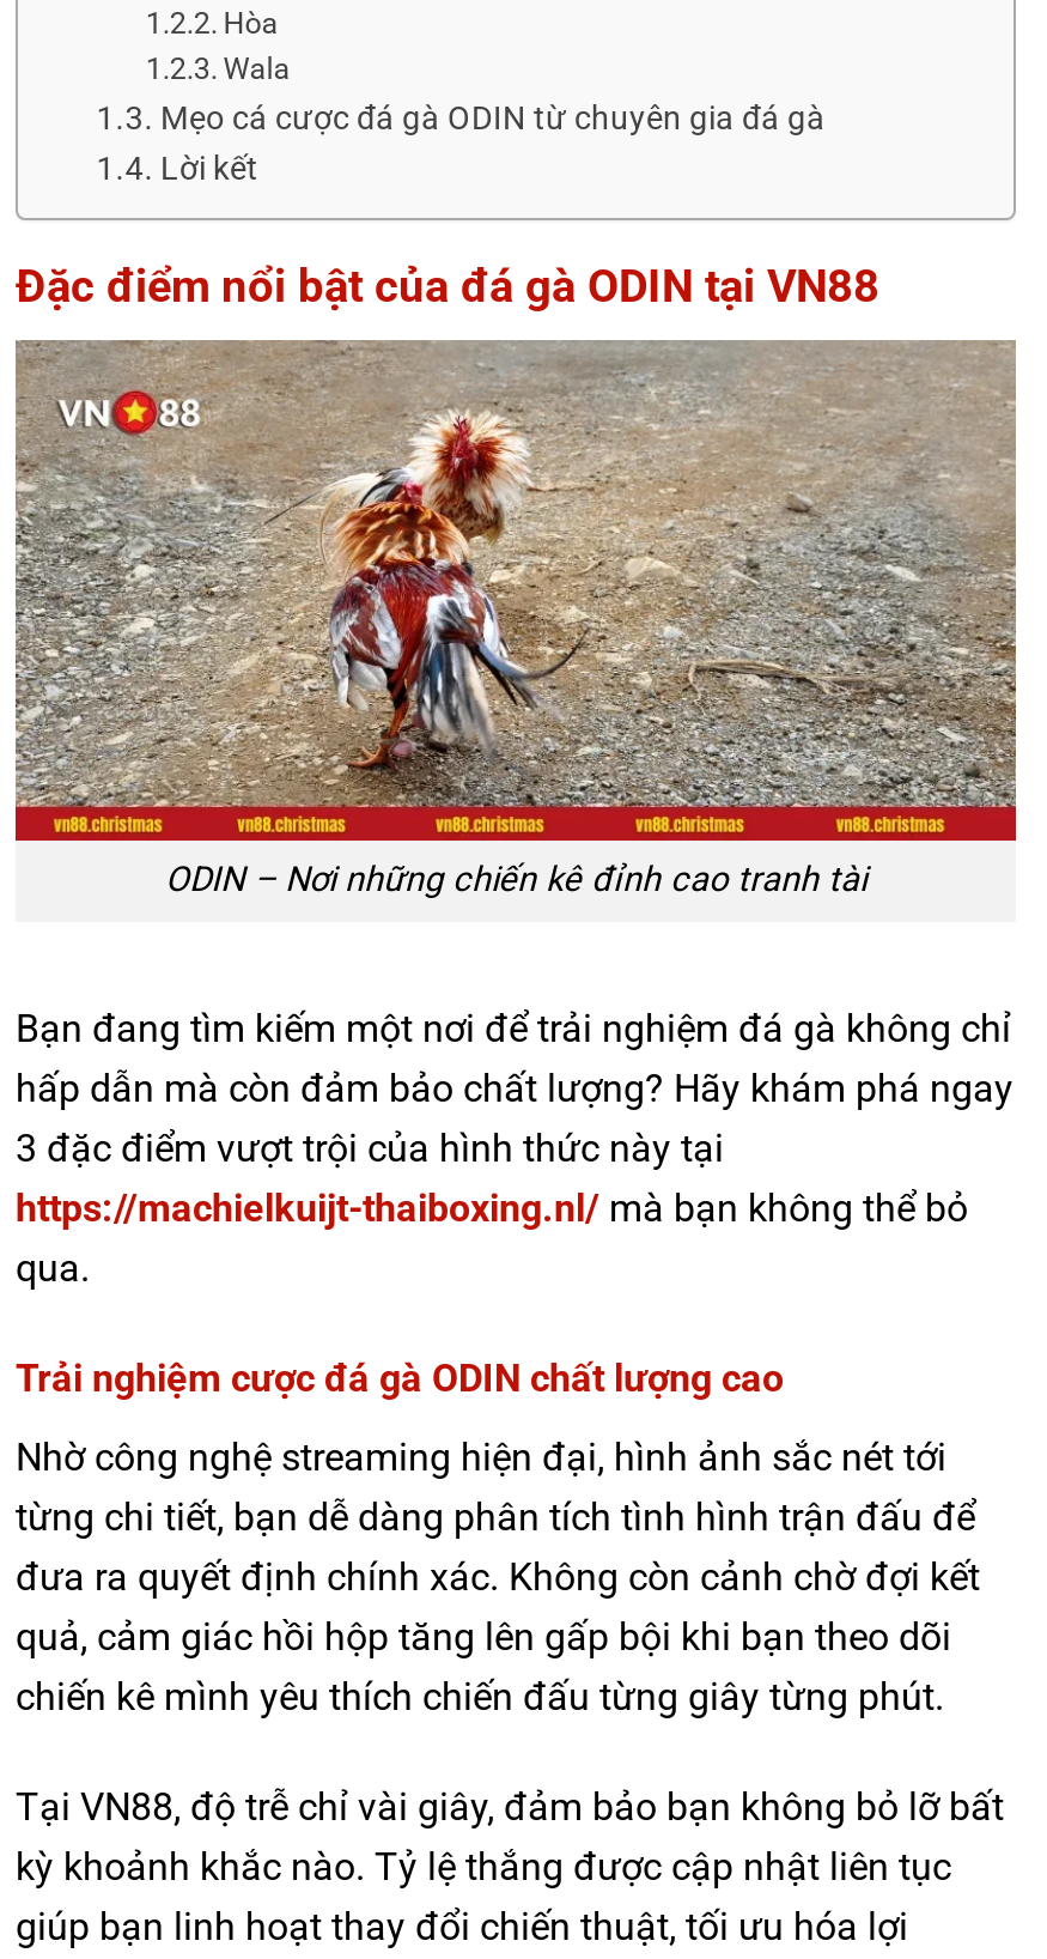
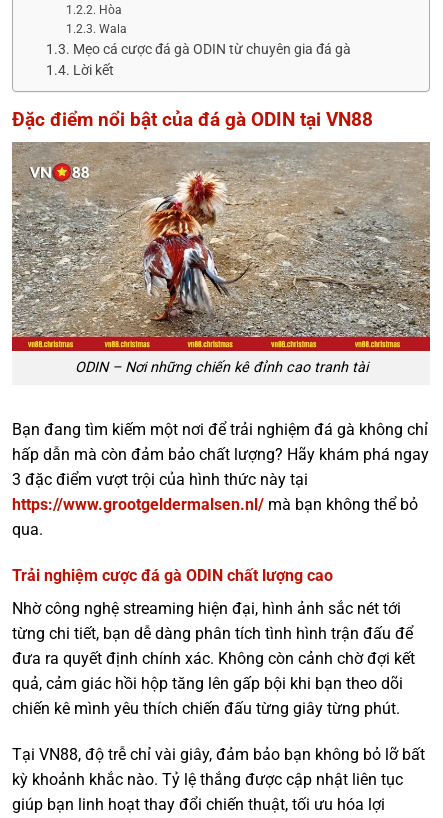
[16,1186,968,1231] https://machielkuijt-thaiboxing.nl/ mà bạn không thể bỏ -> [12,495,418,514] https://www.grootgeldermalsen.nl/ mà bạn không thể bỏ

